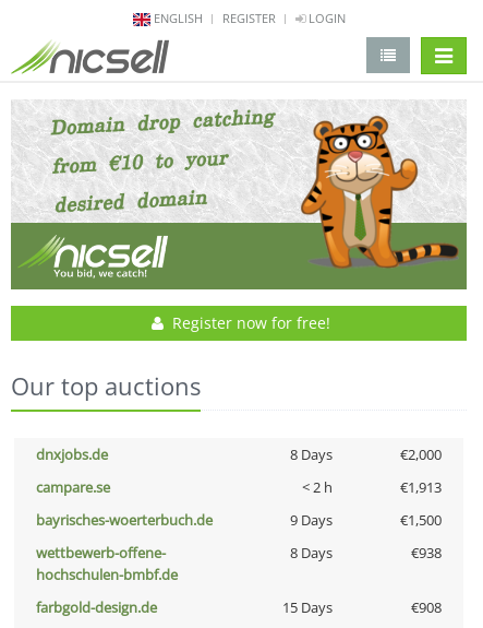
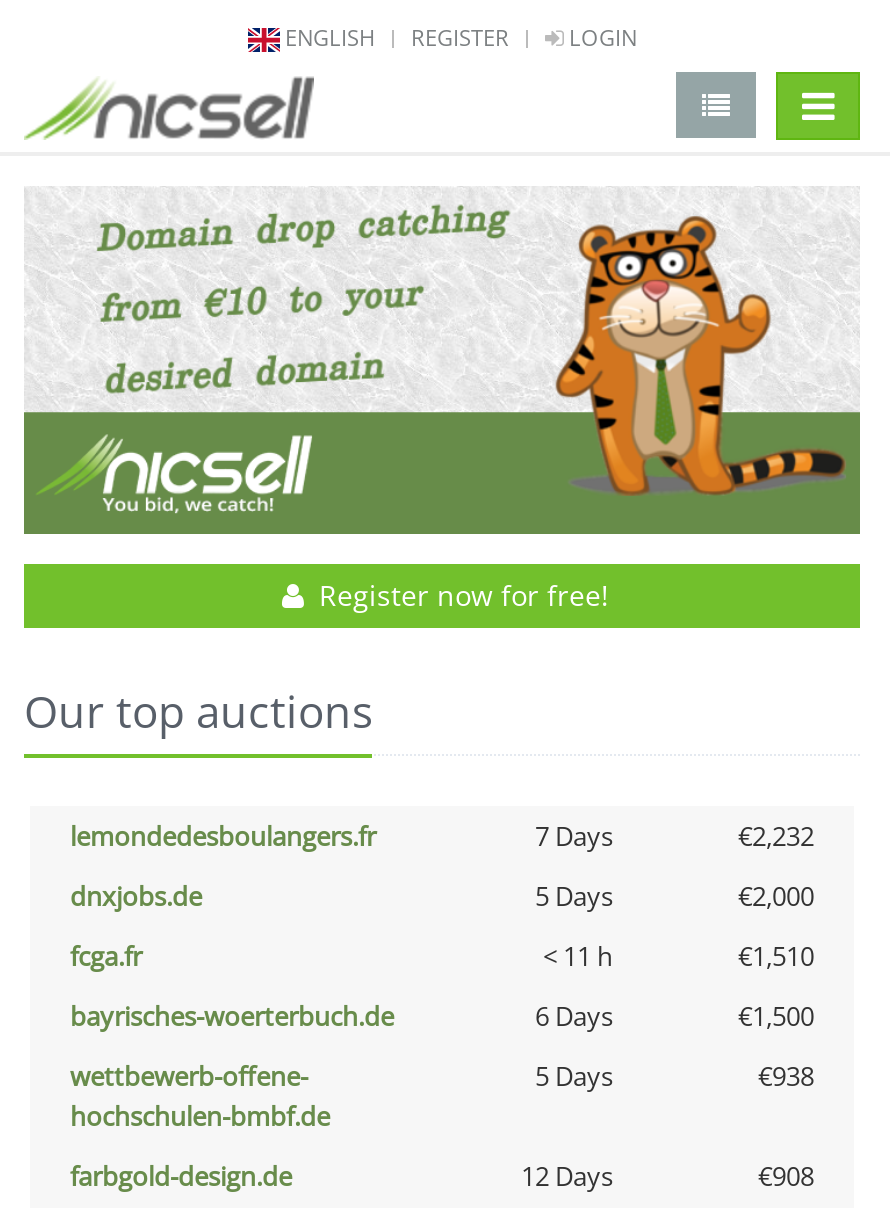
none -> [70,818,814,854] lemondedesboulangers.fr | 7 Days | €2,232
[289,445,332,464] 8 Days -> [535,878,613,914] 5 Days
[36,477,442,497] campare.se | < 2 h | €1,913 -> [70,938,814,974] fcga.fr | < 11 h | €1,510
[289,510,332,530] 9 Days -> [535,998,613,1034] 6 Days
[289,543,332,563] 8 Days -> [535,1058,613,1094] 5 Days
[282,598,332,617] 15 Days -> [521,1158,613,1194] 12 Days

